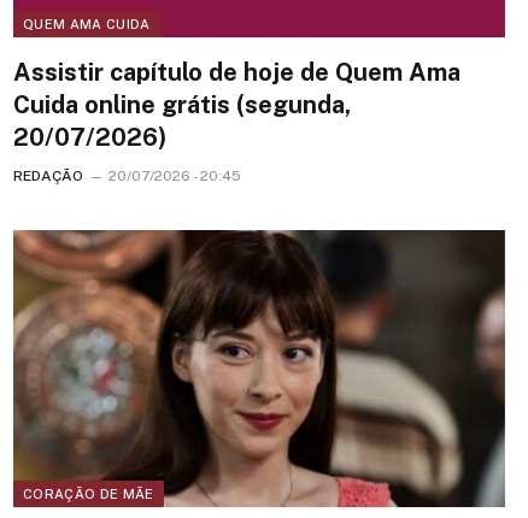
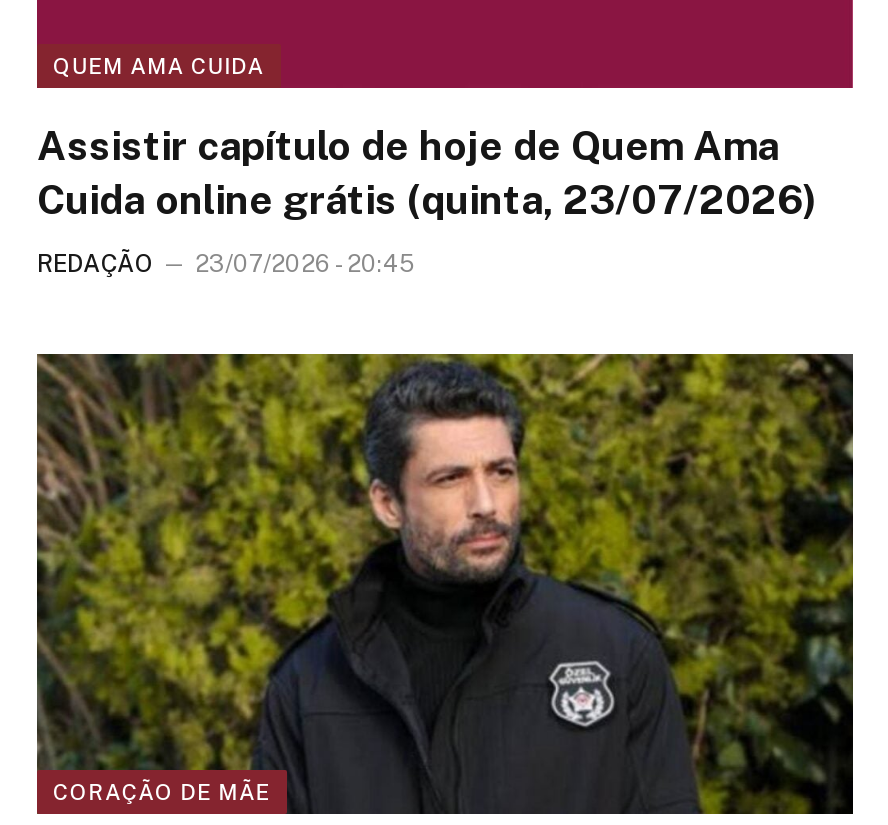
[13,90,351,152] Cuida online grátis (segunda, | 20/07/2026) -> [37,176,817,224] Cuida online grátis (quinta, 23/07/2026)
[13,167,241,184] REDAÇÃO 20/07/2026 - 20:45 -> [37,250,415,278] REDAÇÃO 23/07/2026 - 20:45
[12,229,506,508] [image] -> [35,352,855,816] [image]

